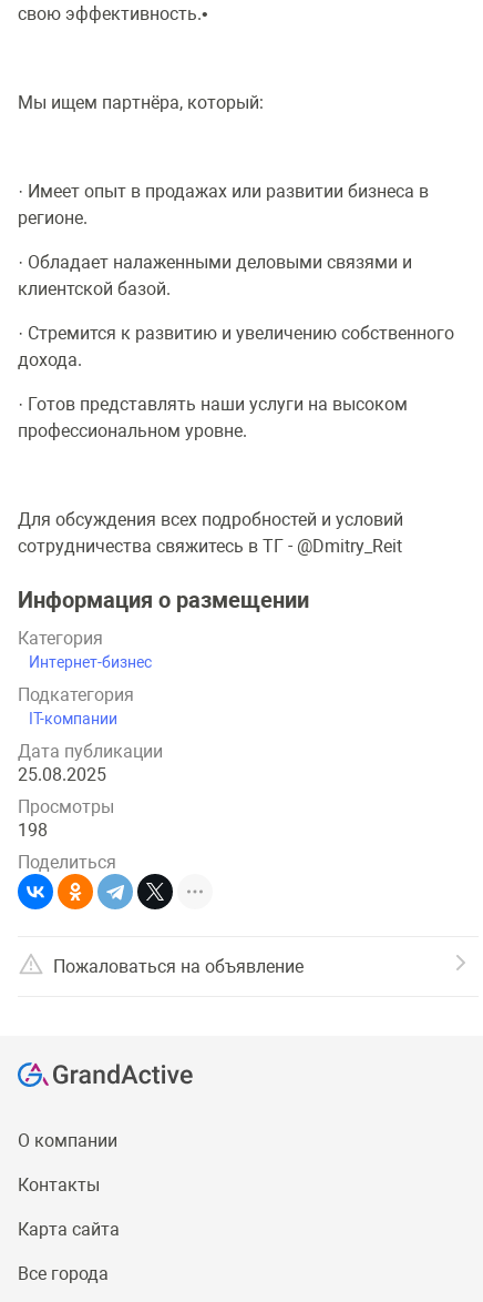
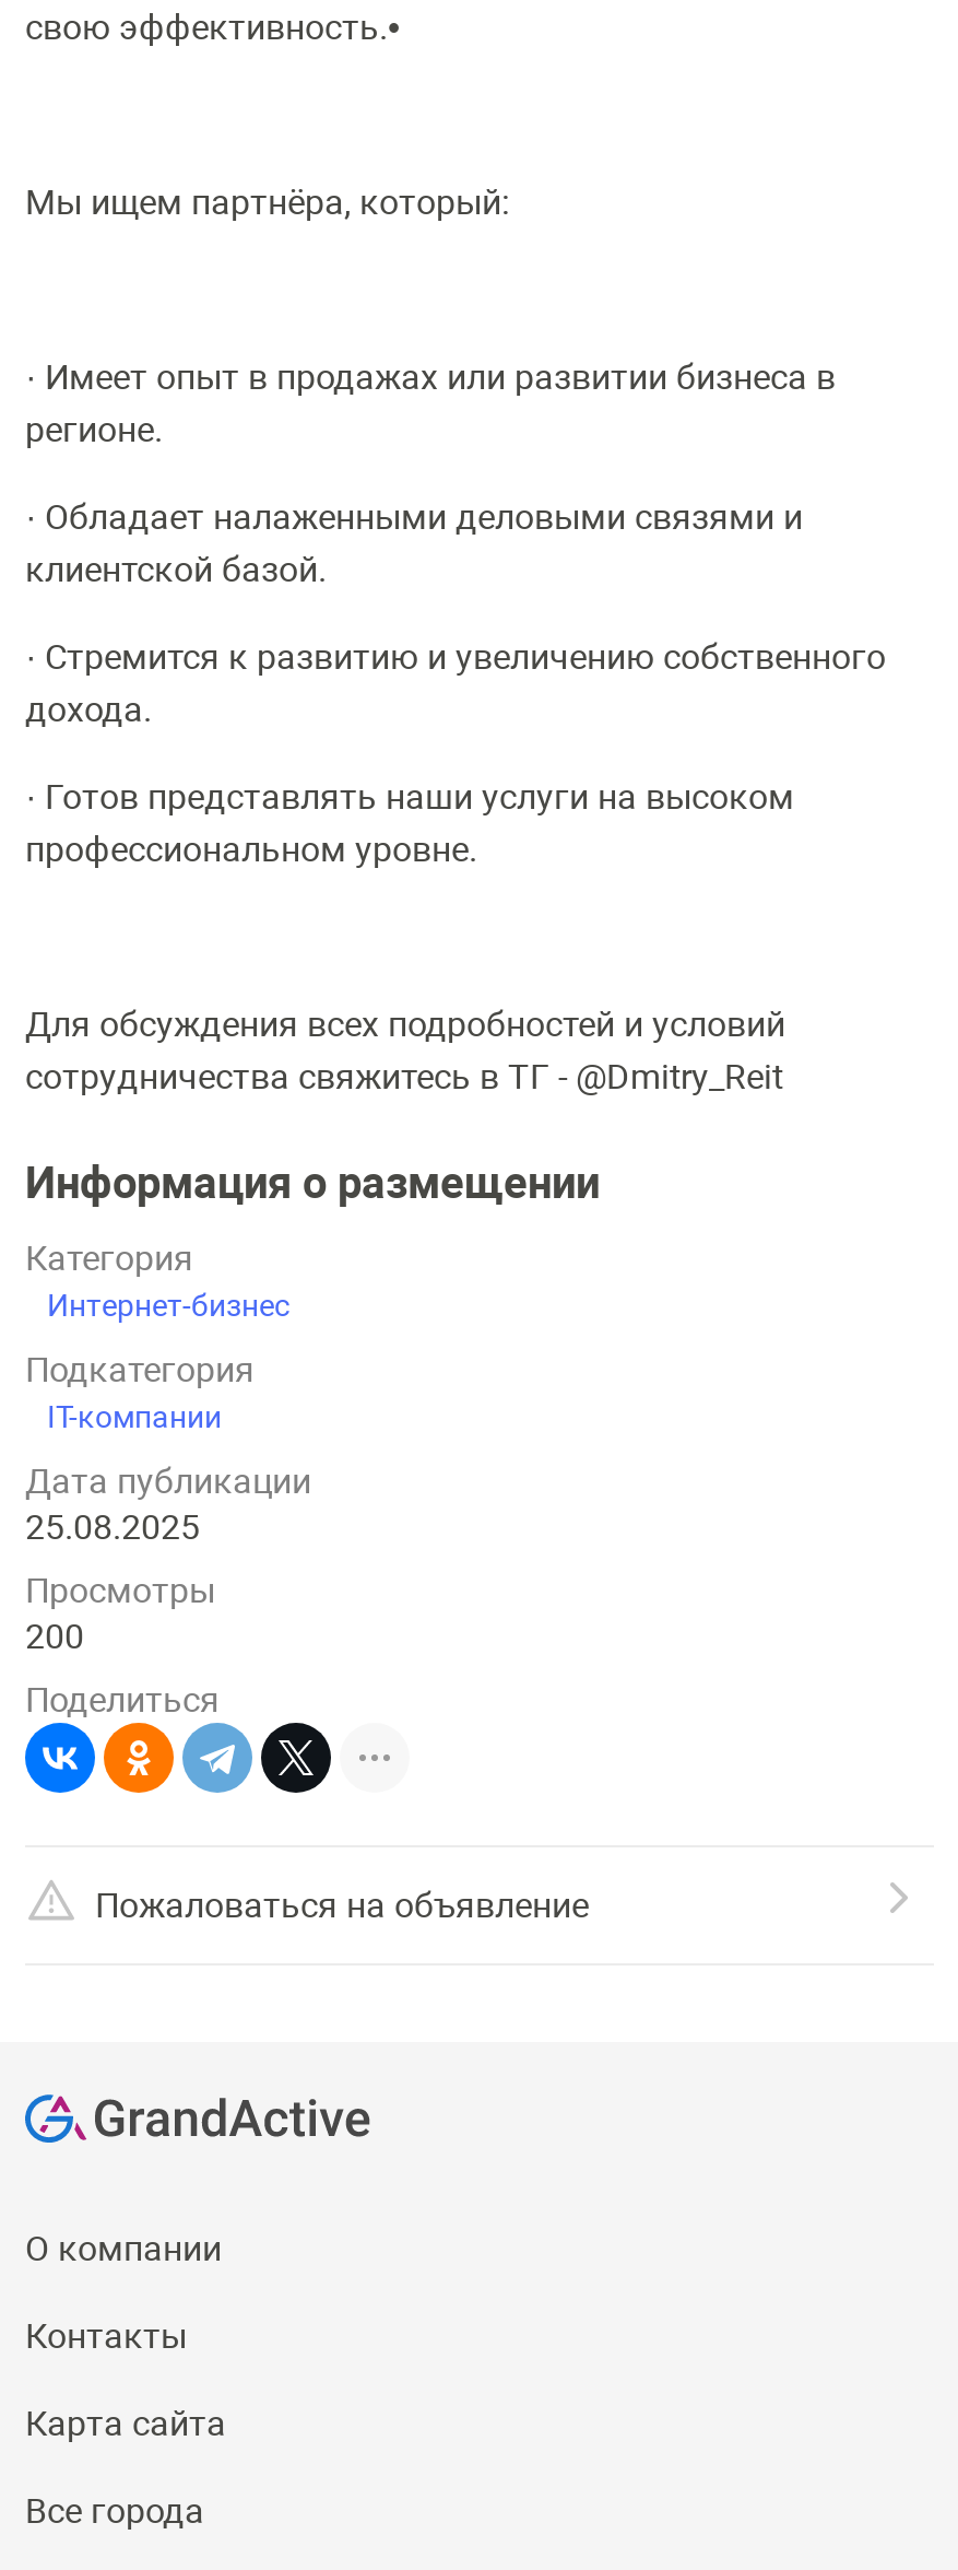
[18,820,48,841] 198 -> [25,1617,84,1658] 200

